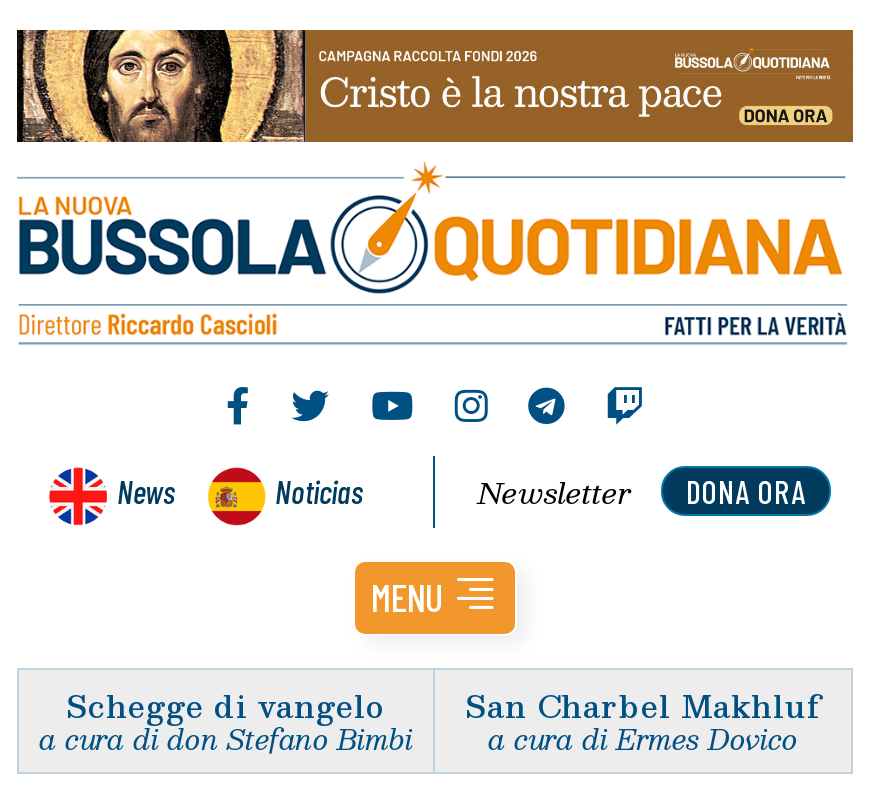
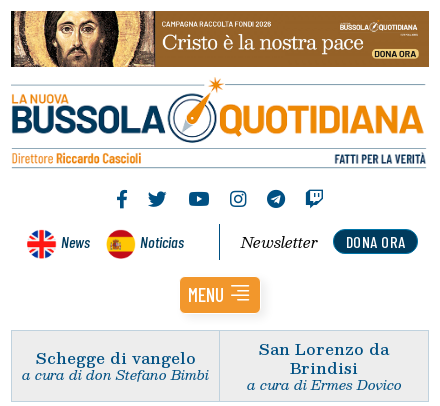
[465,679,821,729] San Charbel Makhluf -> [259,336,389,380] San Lorenzo da | Brindisi

